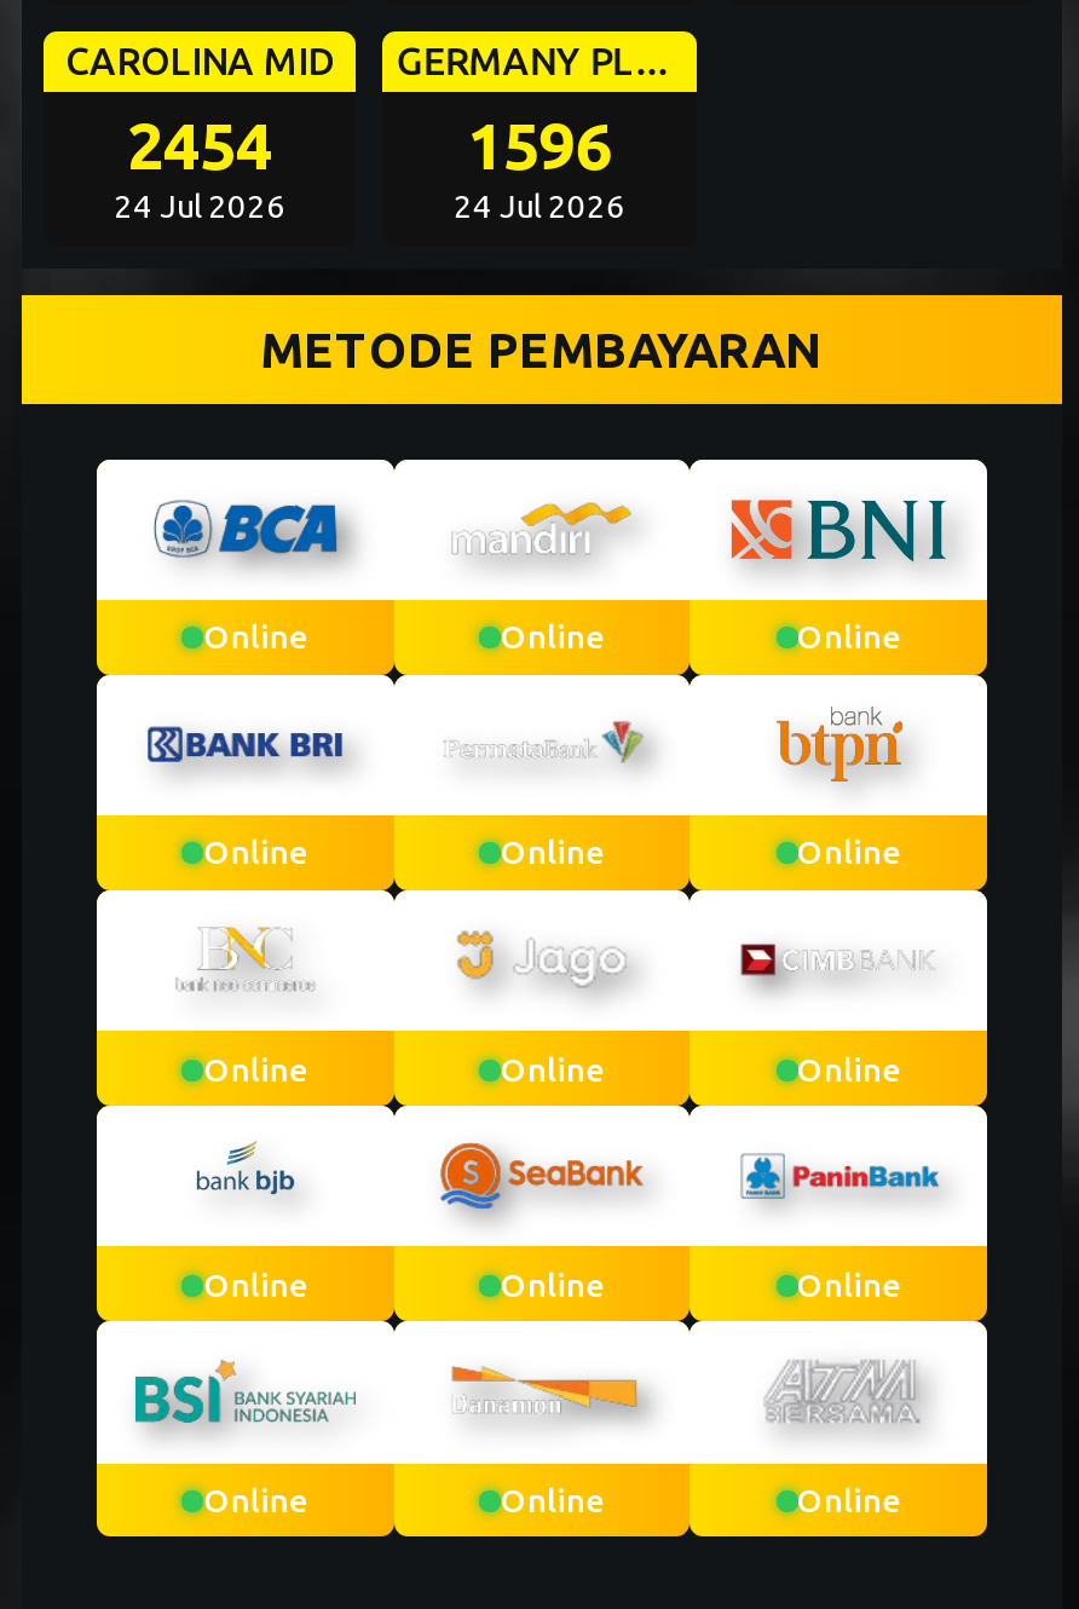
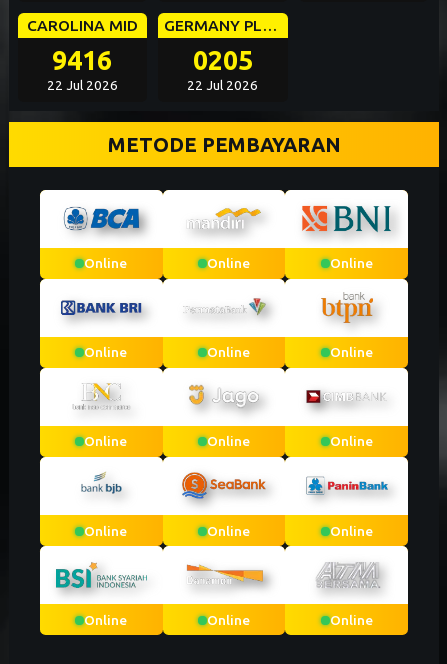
[127,108,272,180] 2454 -> [52,44,112,74] 9416
[467,108,612,180] 1596 -> [193,44,253,74] 0205
[113,188,285,225] 24 Jul 2026 -> [47,78,118,93] 22 Jul 2026
[453,188,625,225] 24 Jul 2026 -> [187,78,258,93] 22 Jul 2026

